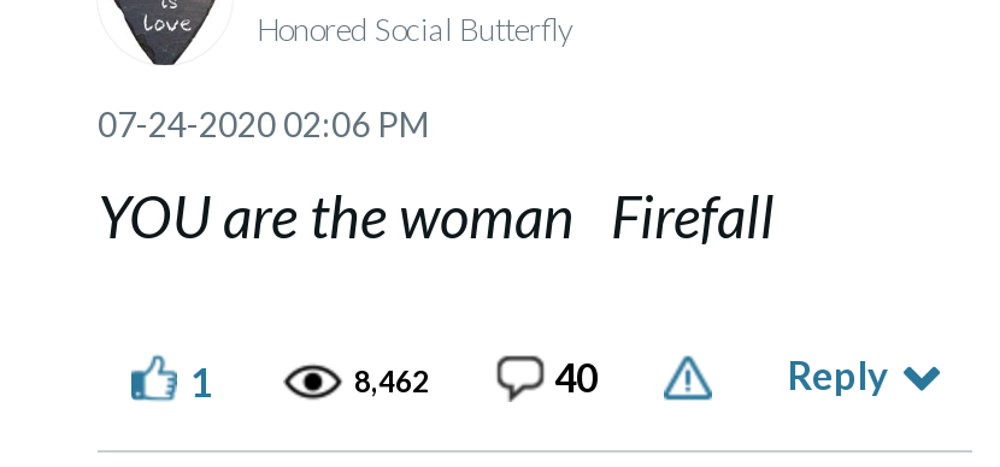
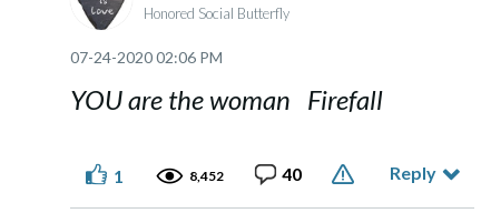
[354,363,429,399] 8,462 -> [189,167,223,184] 8,452

